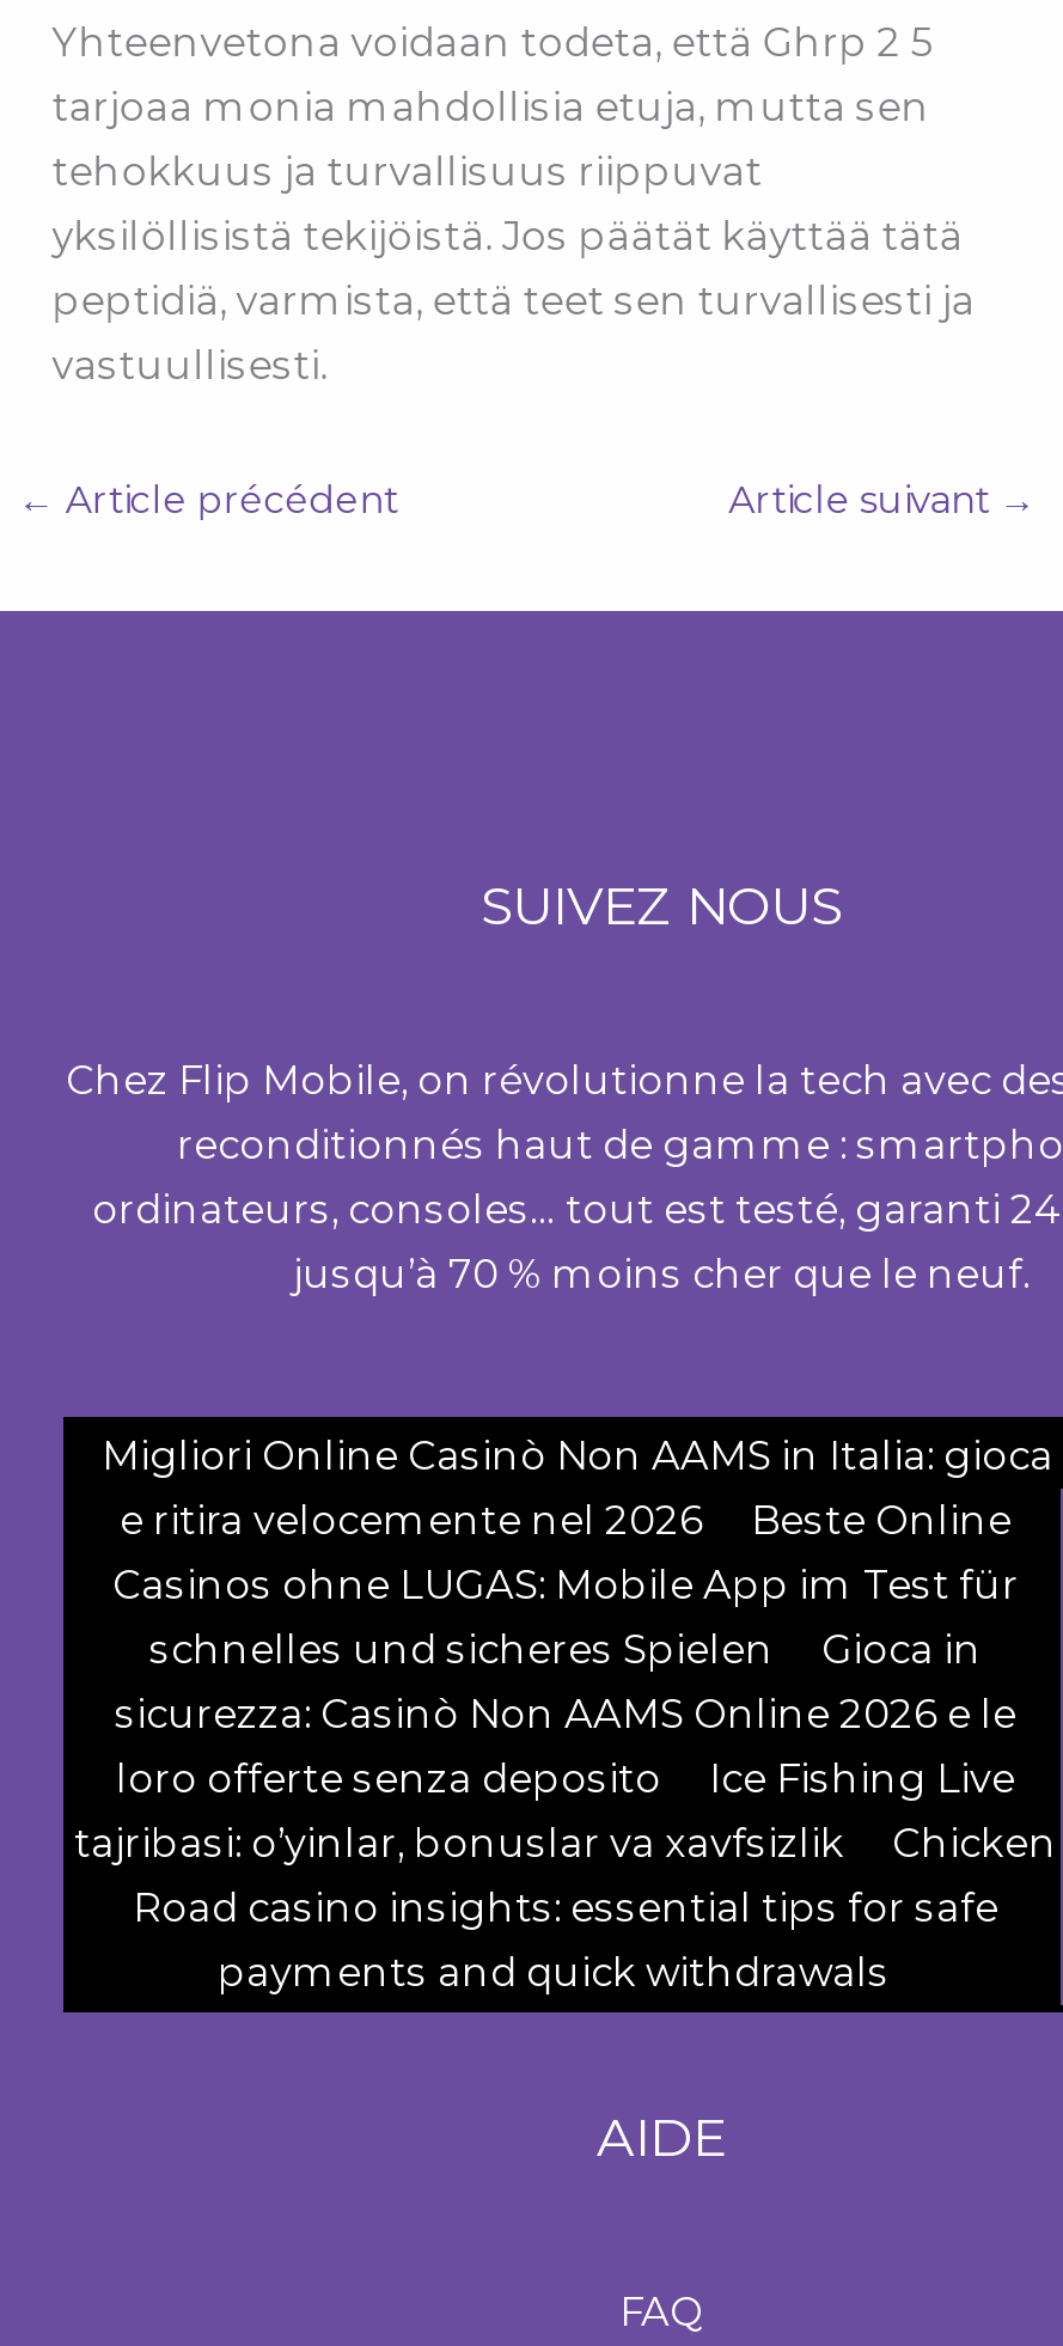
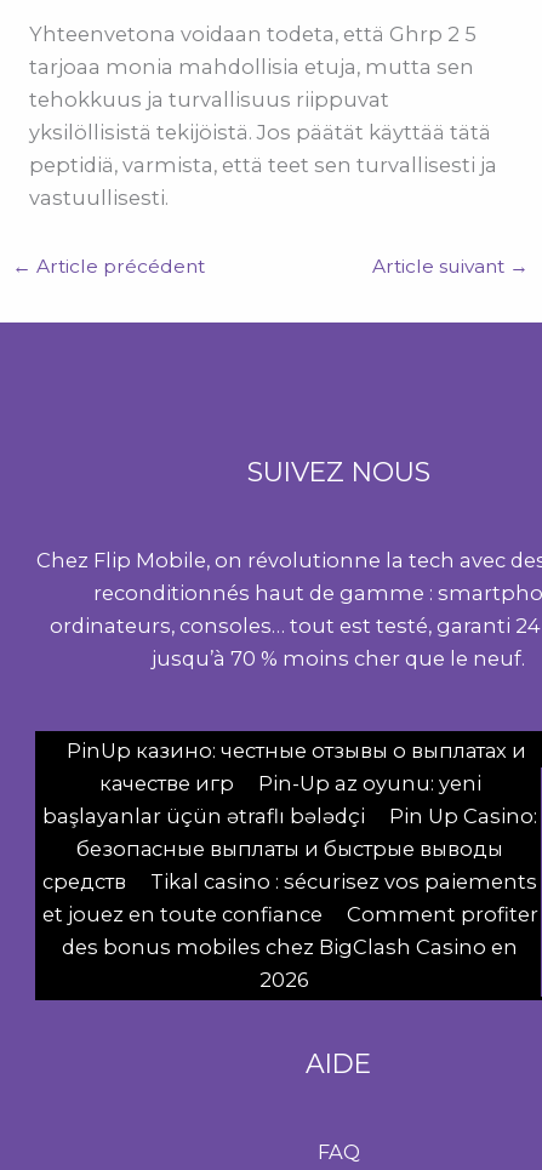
[74,1431,1057,1995] Migliori Online Casinò Non AAMS in Italia: gioca | e ritira velocemente nel 2026 | Beste Online | Casinos ohne LUGAS: Mobile App im Test für | schnelles und sicheres Spielen | Gioca in | sicurezza: Casinò Non AAMS Online 2026 e le | loro offerte senza deposito | Ice Fishing Live | tajribasi: o’yinlar, bonuslar va xavfsizlik | Chicken | Road casino insights: essential tips for safe | payments and quick withdrawals -> [42,738,538,992] PinUp казино: честные отзывы о выплатах и | качестве игр | Pin-Up az oyunu: yeni | başlayanlar üçün ətraflı bələdçi | Pin Up Casino: | безопасные выплаты и быстрые выводы | средств | Tikal casino : sécurisez vos paiements | et jouez en toute confiance | Comment profiter | des bonus mobiles chez BigClash Casino en | 2026

